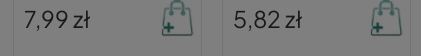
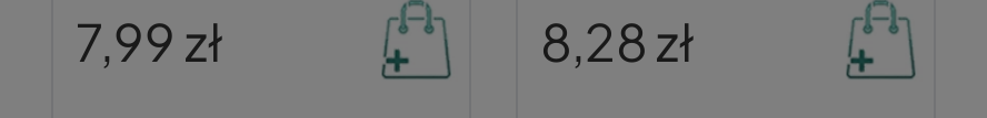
[233,4,303,33] 5,82 zł -> [540,8,696,72] 8,28 zł

